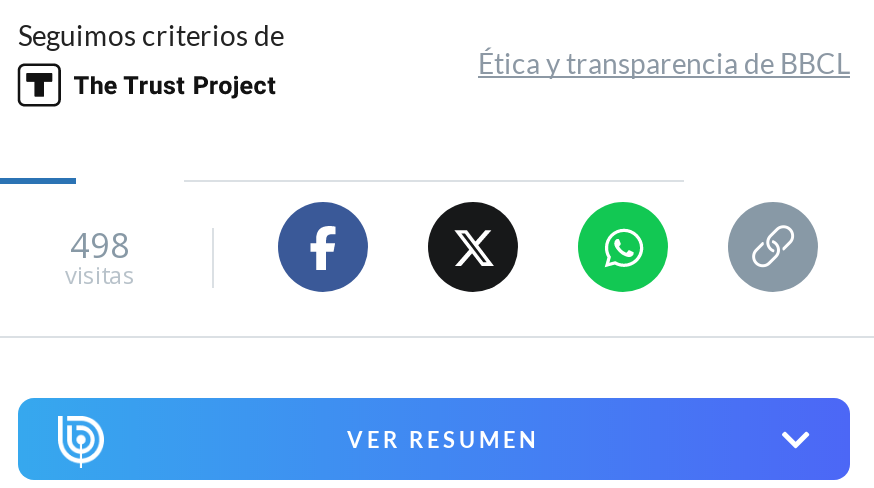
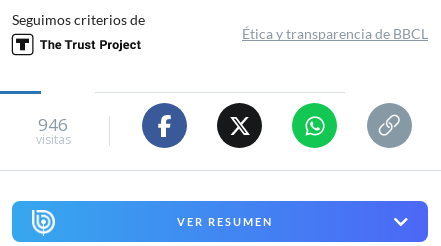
[70,222,130,268] 498 -> [38,113,68,136] 946

